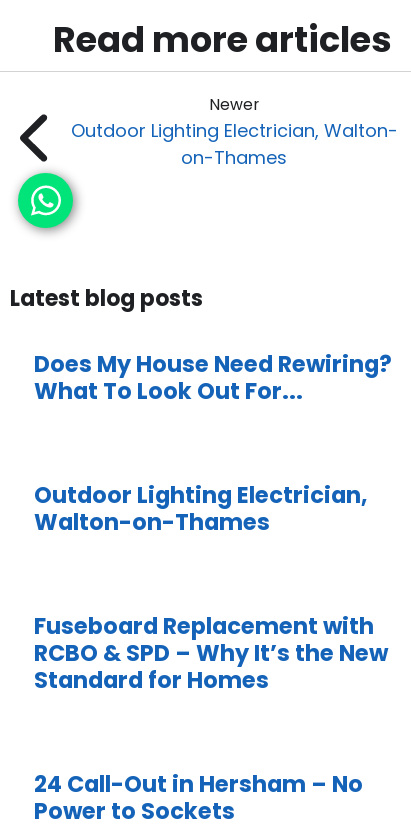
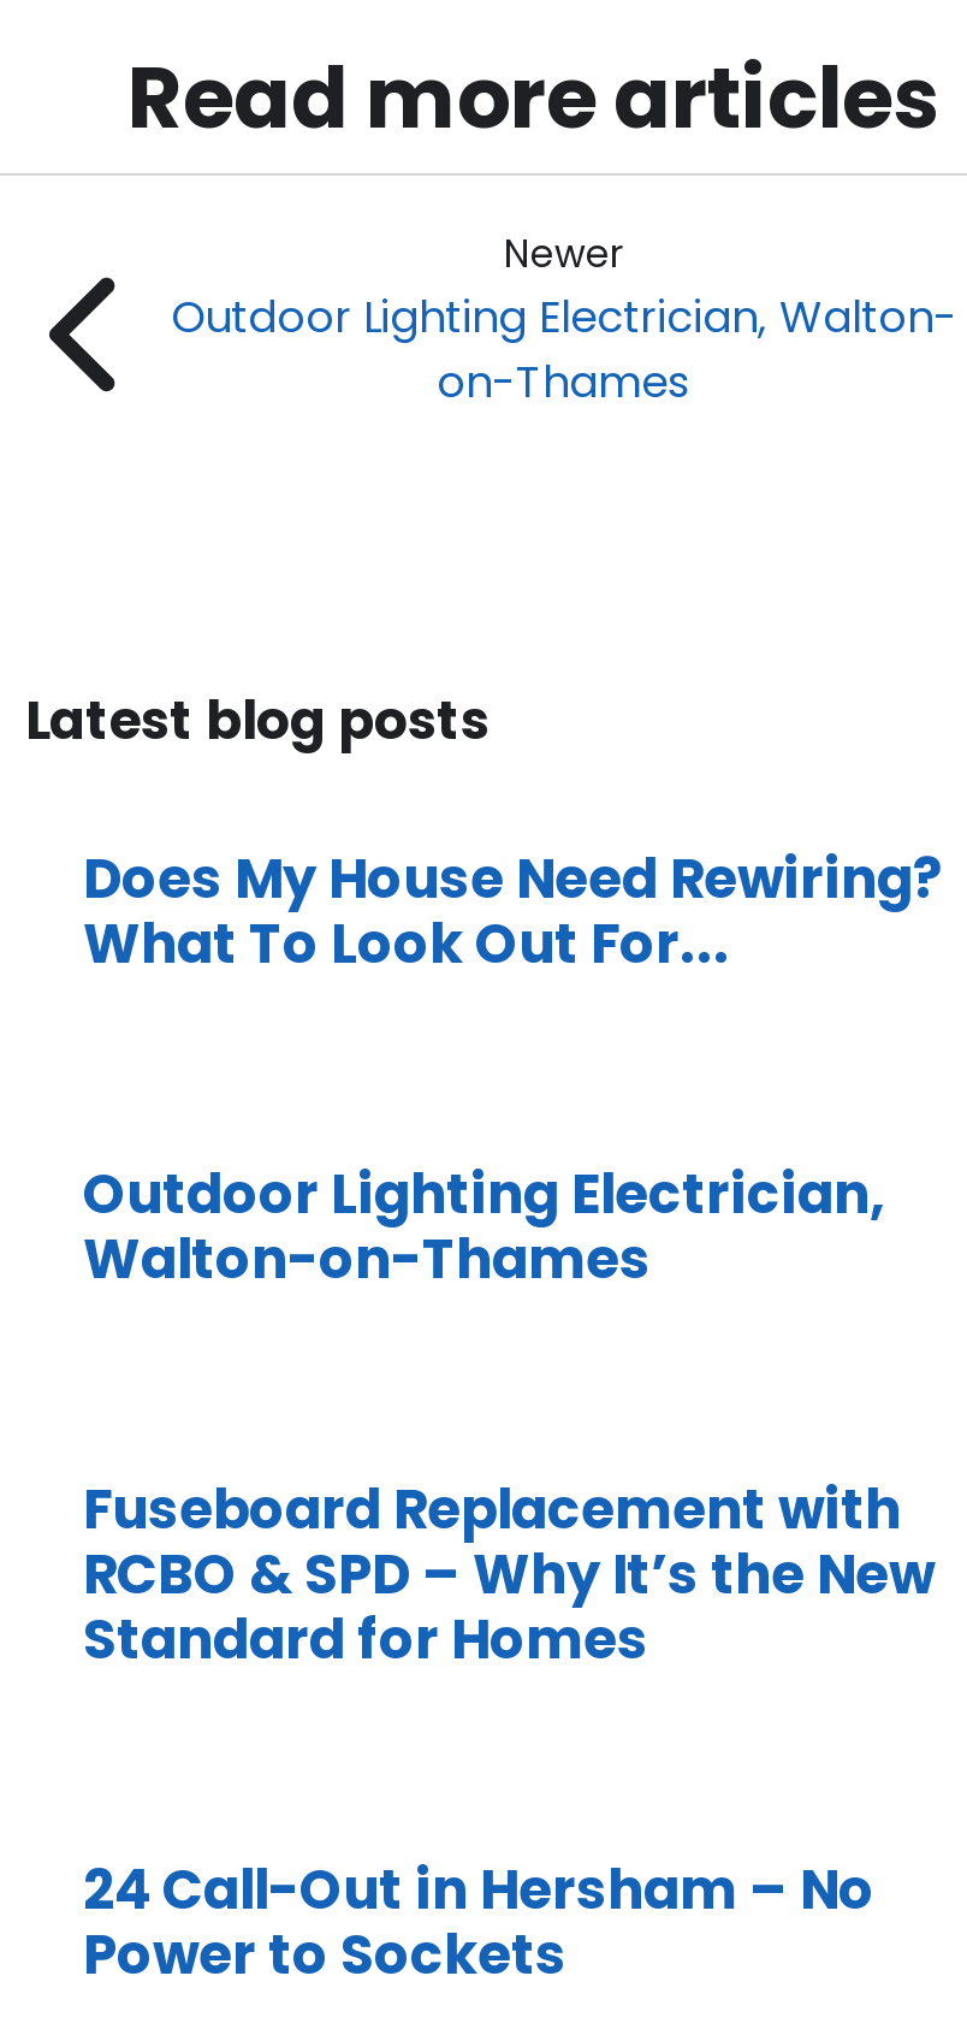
[16,171,79,234] [image] -> none

